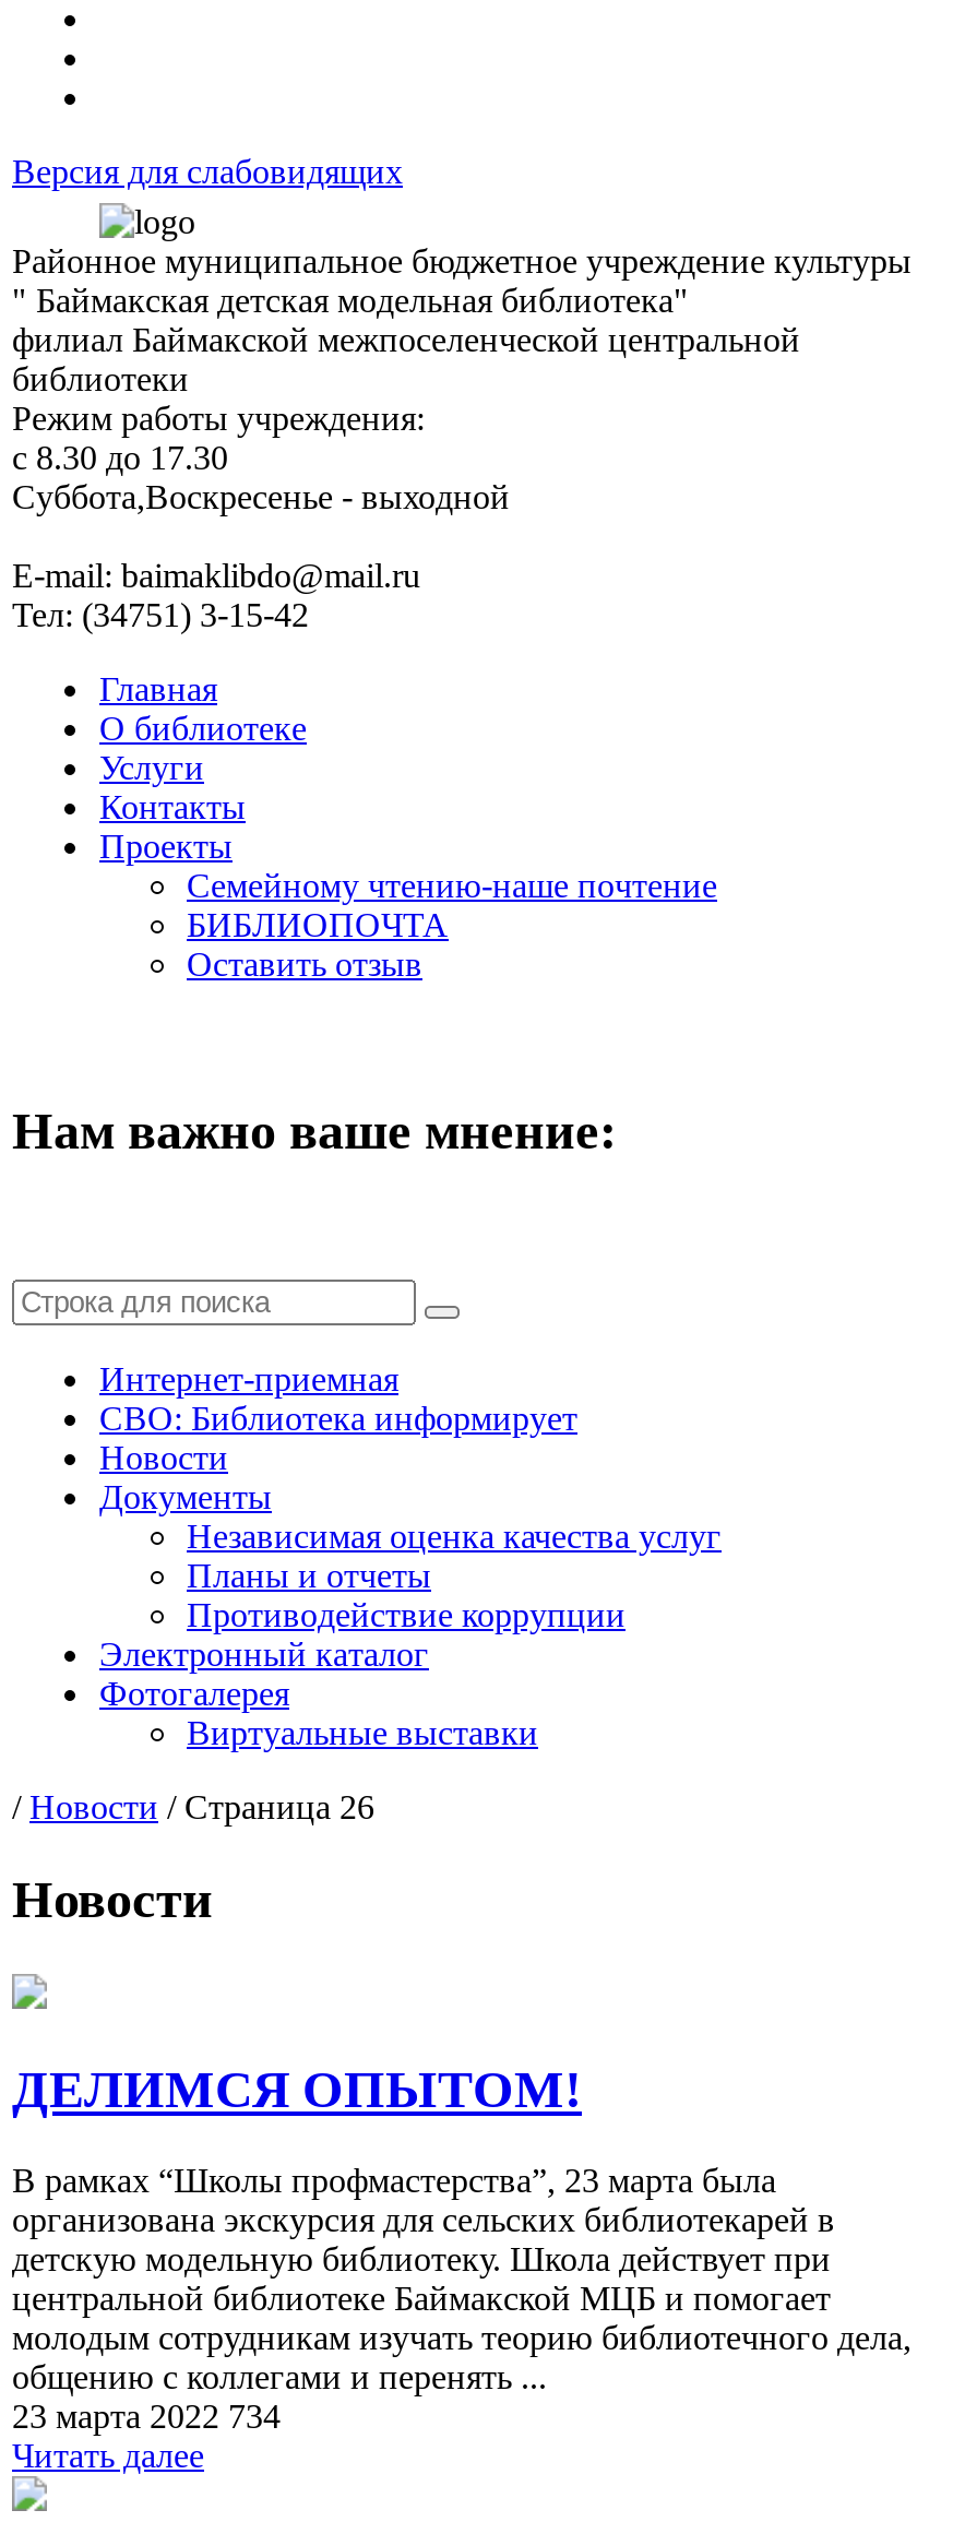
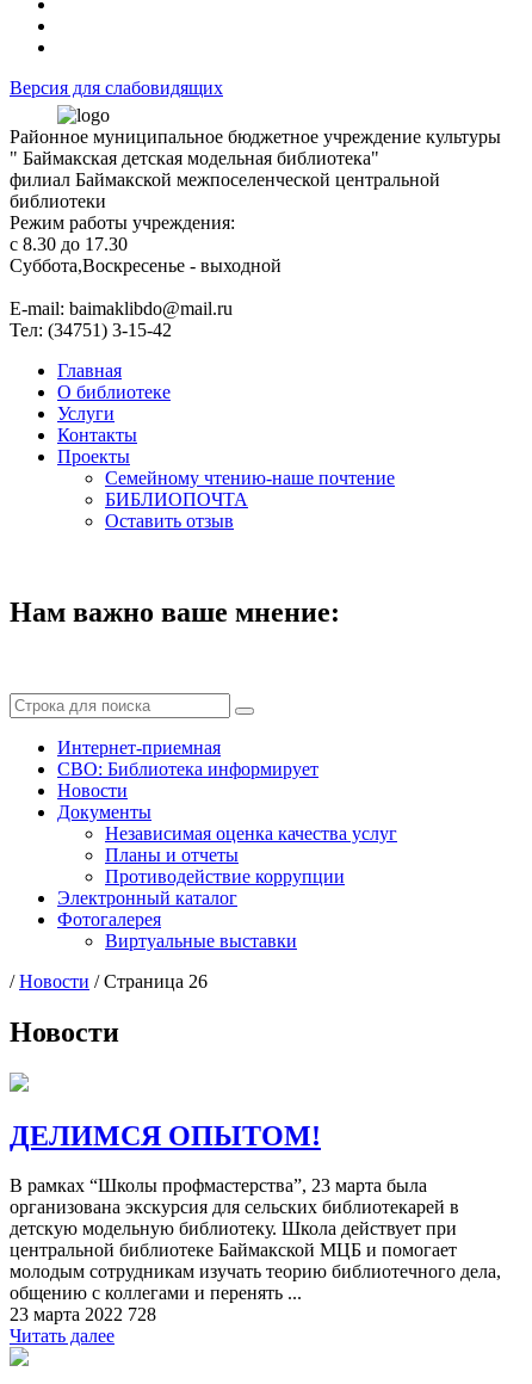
[12,2398,281,2436] 23 марта 2022 734 -> [10,1305,156,1325] 23 марта 2022 728

